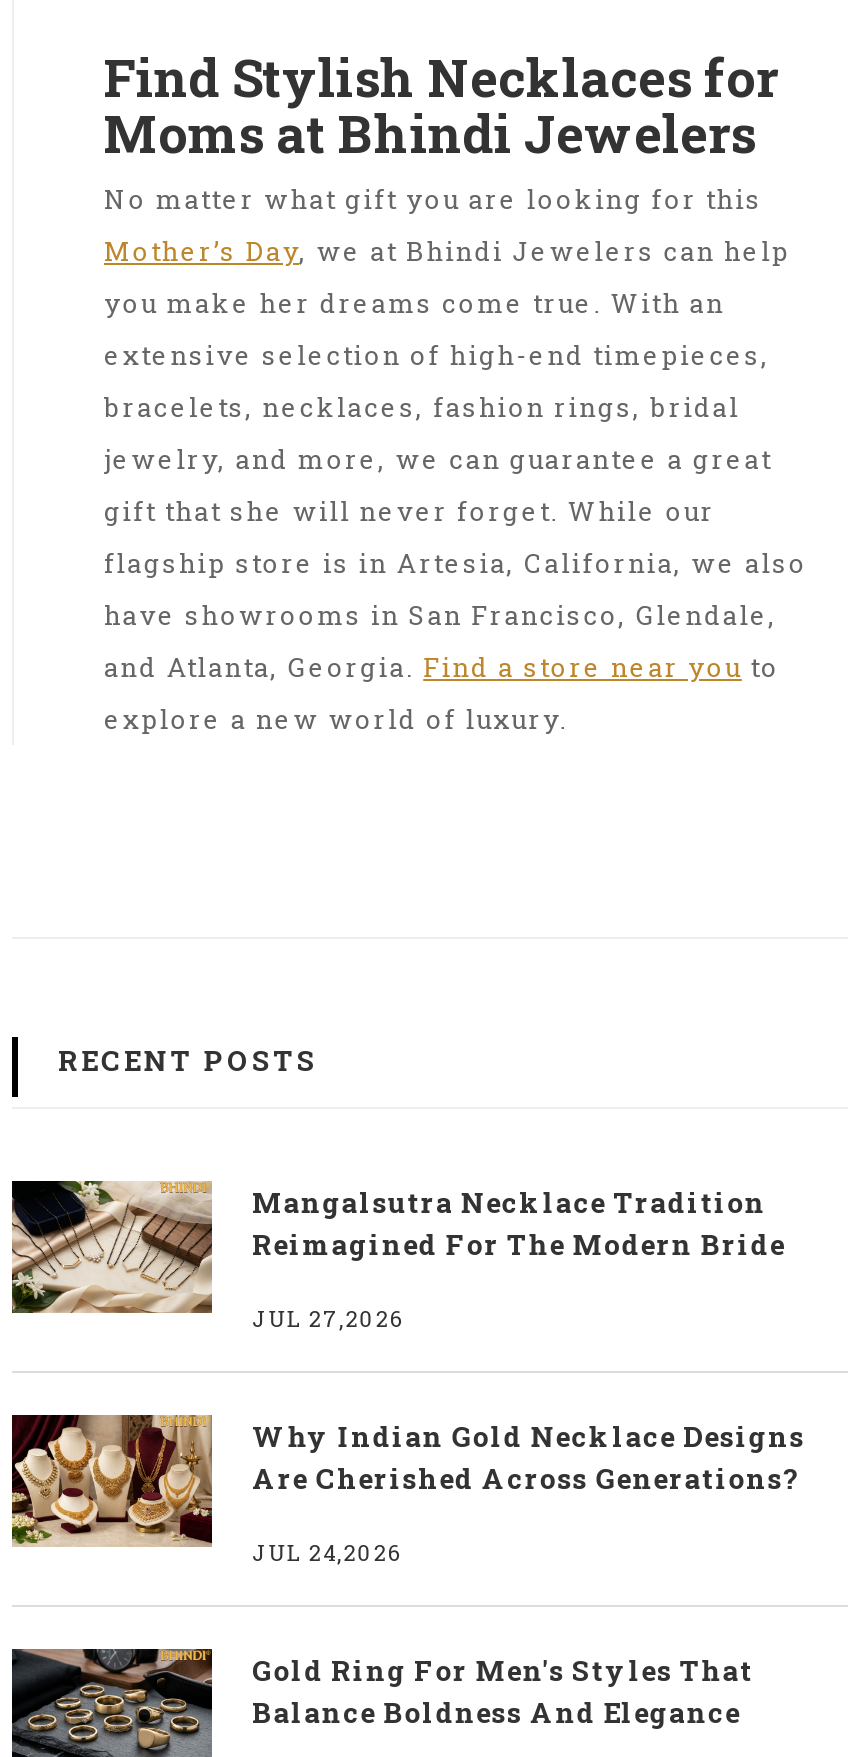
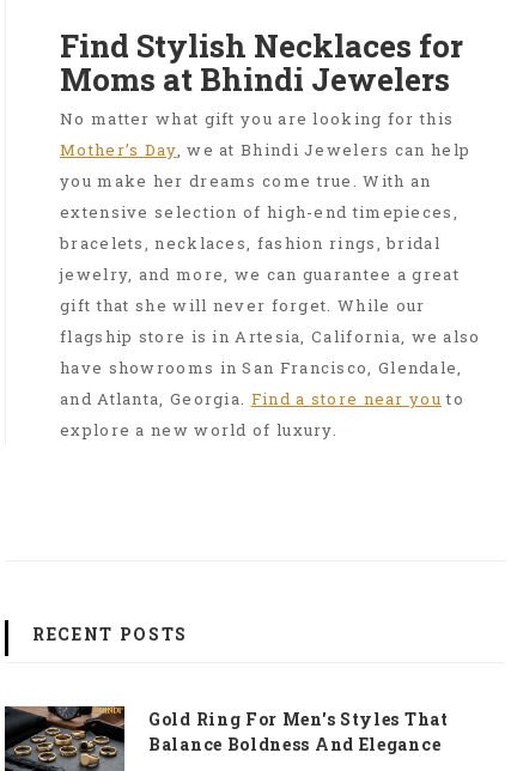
[10,1179,805,1567] [image] | Mangalsutra Necklace Tradition | Reimagined For The Modern Bride | JUL 27,2026 | Why Indian Gold Necklace Designs | Are Cherished Across Generations? | JUL 24,2026 -> none
[10,1413,214,1565] [image] -> none

